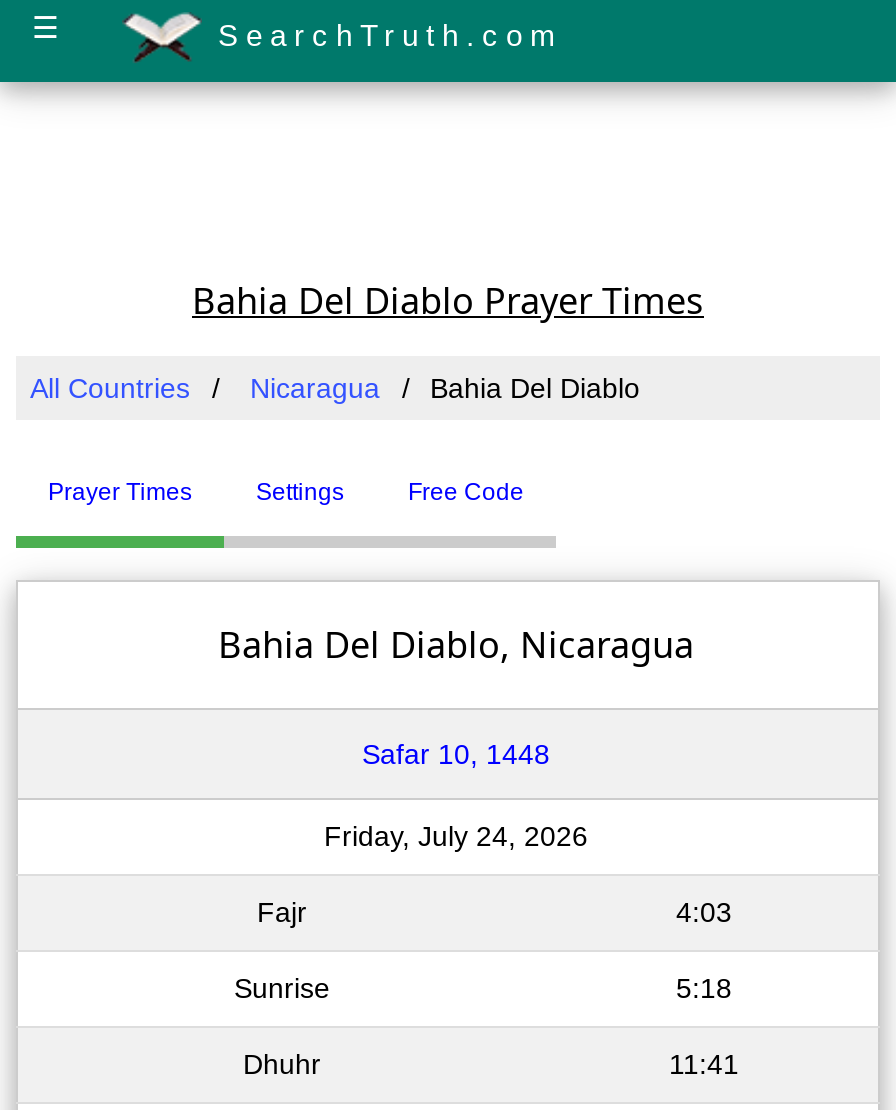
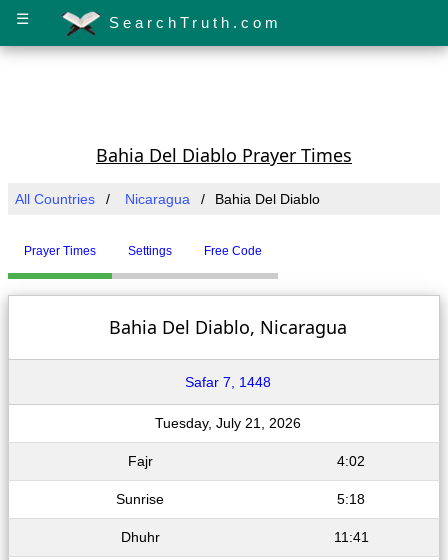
[362,738,550,770] Safar 10, 1448 -> [185,374,271,390] Safar 7, 1448
[324,820,588,852] Friday, July 24, 2026 -> [155,415,301,431] Tuesday, July 21, 2026
[676,896,732,928] 4:03 -> [337,453,365,469] 4:02

